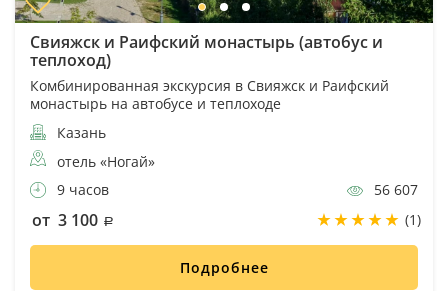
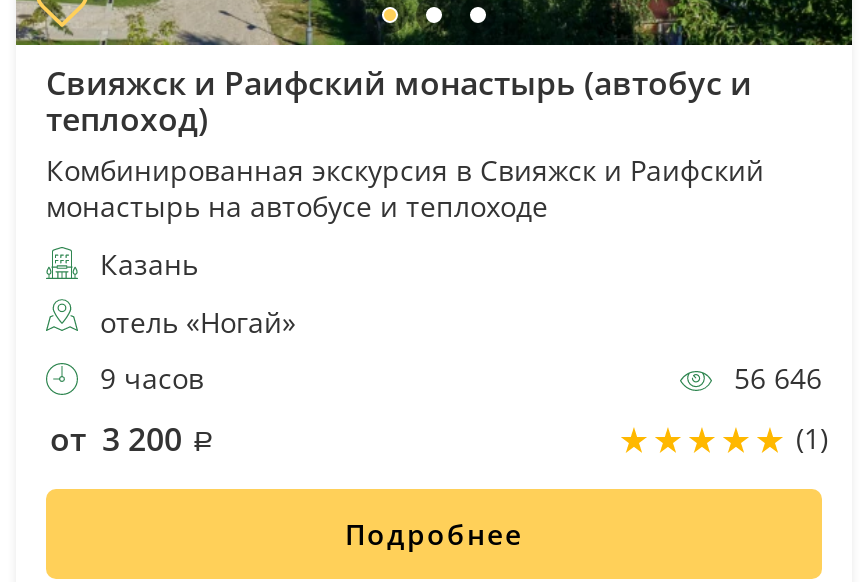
[370,180,418,199] 56 607 -> [726,359,822,397] 56 646
[32,209,102,231] от 3 100 -> [50,417,190,461] от 3 200

